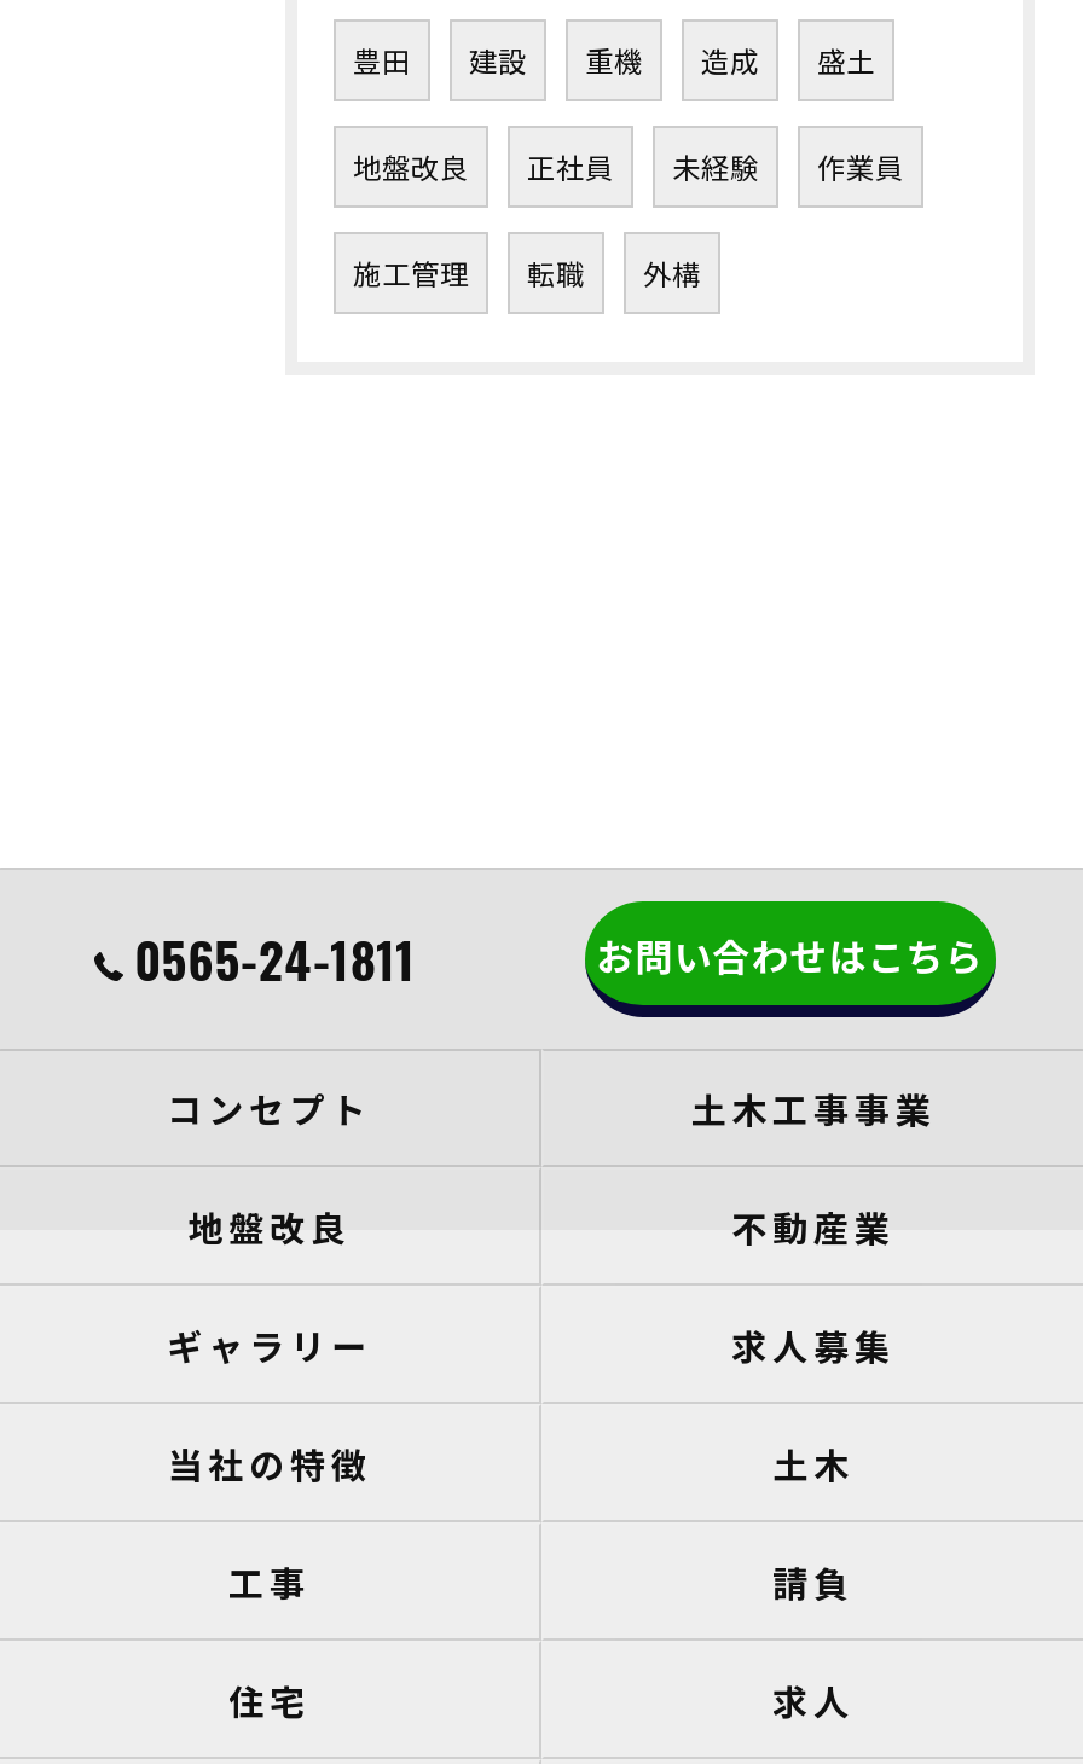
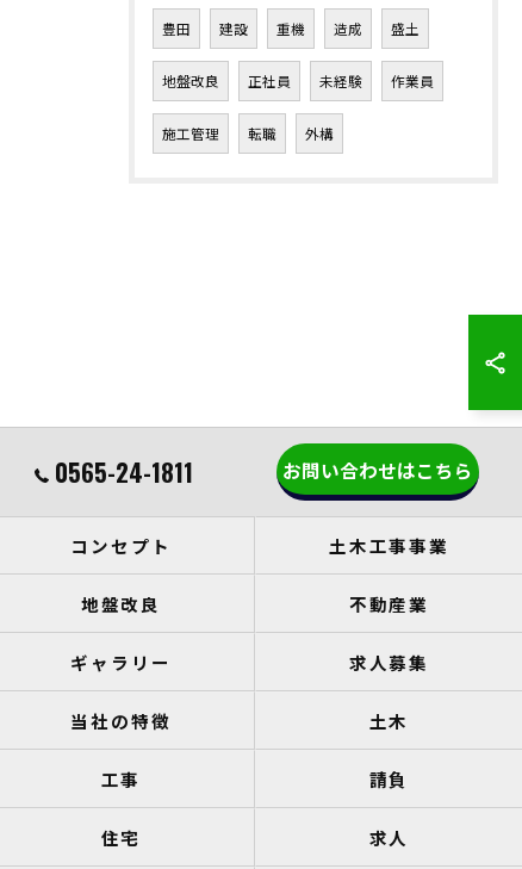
none -> [467,314,518,412] [image]

